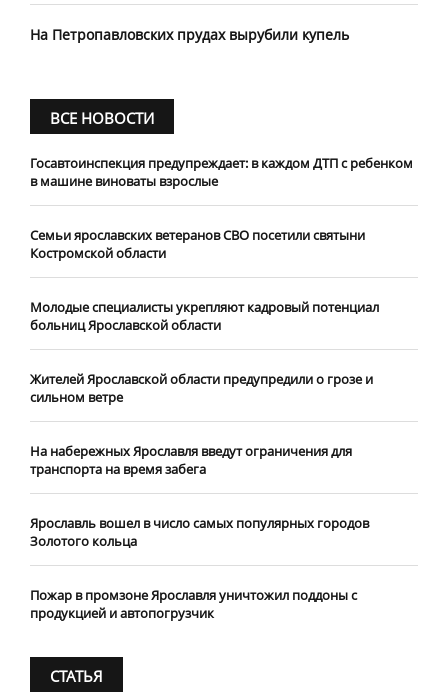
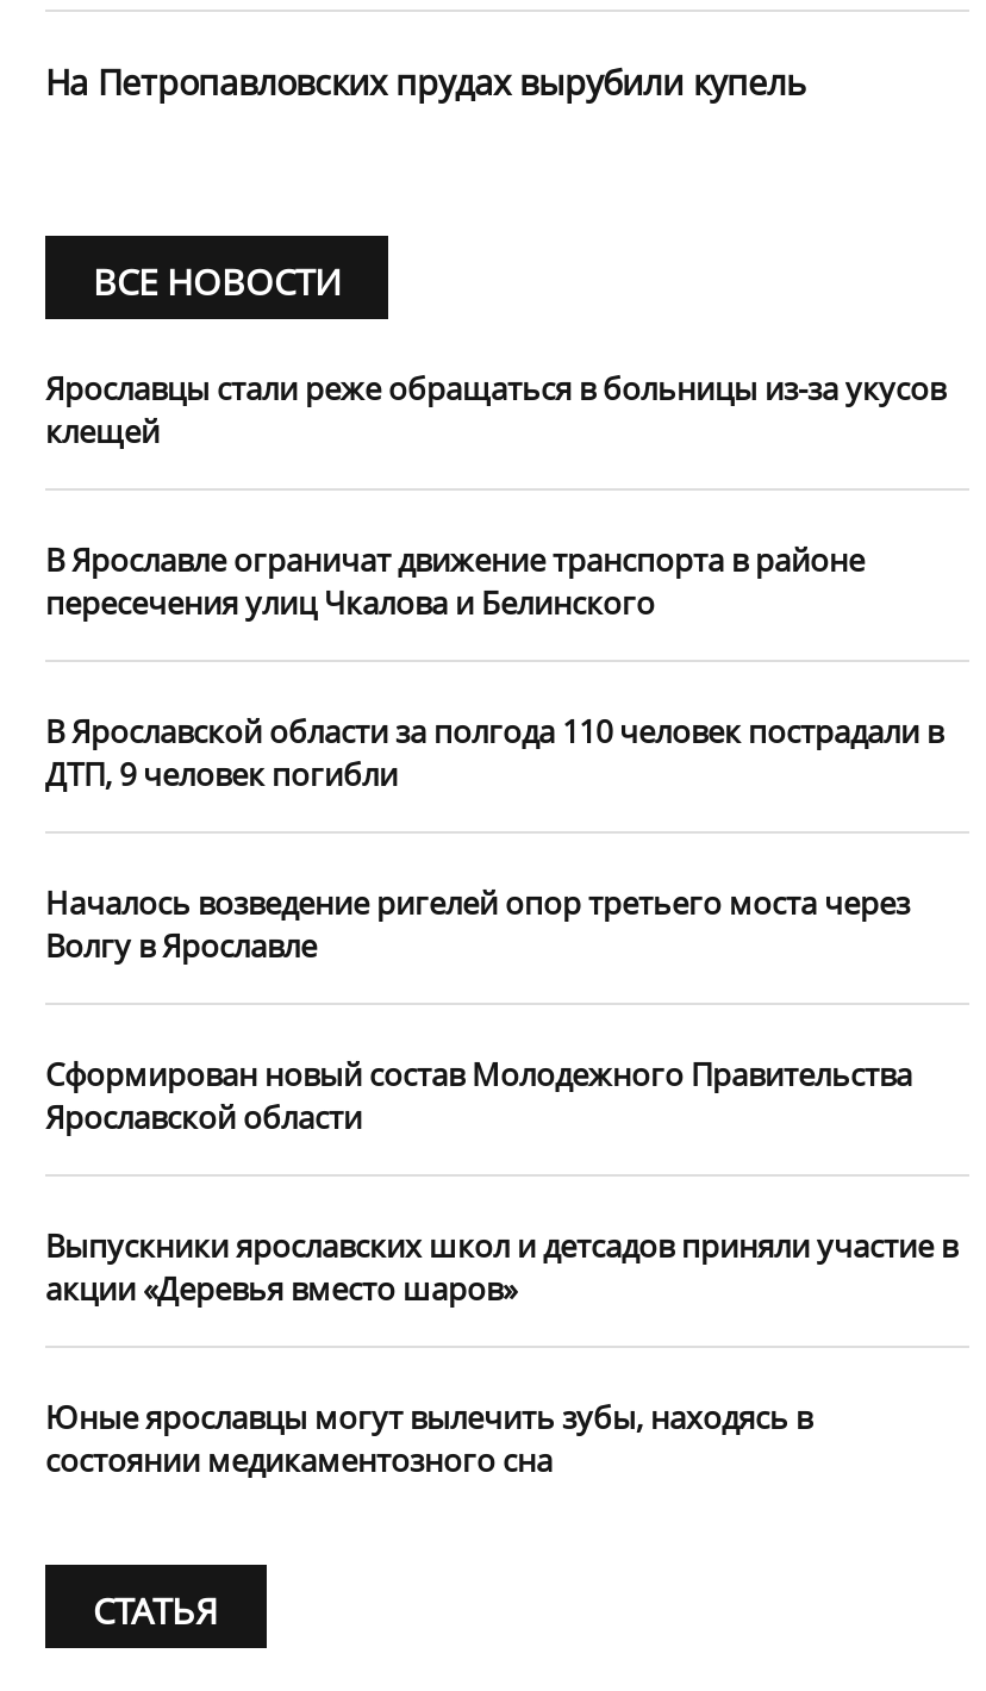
[30,154,413,190] Госавтоинспекция предупреждает: в каждом ДТП с ребенком | в машине виноваты взрослые -> [45,367,946,453] Ярославцы стали реже обращаться в больницы из-за укусов | клещей
[30,226,365,262] Семьи ярославских ветеранов СВО посетили святыни | Костромской области -> [45,538,865,624] В Ярославле ограничат движение транспорта в районе | пересечения улиц Чкалова и Белинского
[30,298,379,334] Молодые специалисты укрепляют кадровый потенциал | больниц Ярославской области -> [45,710,943,795] В Ярославской области за полгода 110 человек пострадали в | ДТП, 9 человек погибли
[30,370,373,406] Жителей Ярославской области предупредили о грозе и | сильном ветре -> [45,881,910,967] Началось возведение ригелей опор третьего моста через | Волгу в Ярославле
[30,442,352,478] На набережных Ярославля введут ограничения для | транспорта на время забега -> [45,1053,912,1138] Сформирован новый состав Молодежного Правительства | Ярославской области
[30,514,369,550] Ярославль вошел в число самых популярных городов | Золотого кольца -> [45,1224,957,1310] Выпускники ярославских школ и детсадов приняли участие в | акции «Деревья вместо шаров»
[30,586,357,622] Пожар в промзоне Ярославля уничтожил поддоны с | продукцией и автопогрузчик -> [45,1396,812,1481] Юные ярославцы могут вылечить зубы, находясь в | состоянии медикаментозного сна

